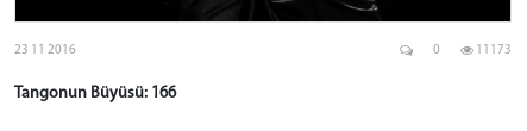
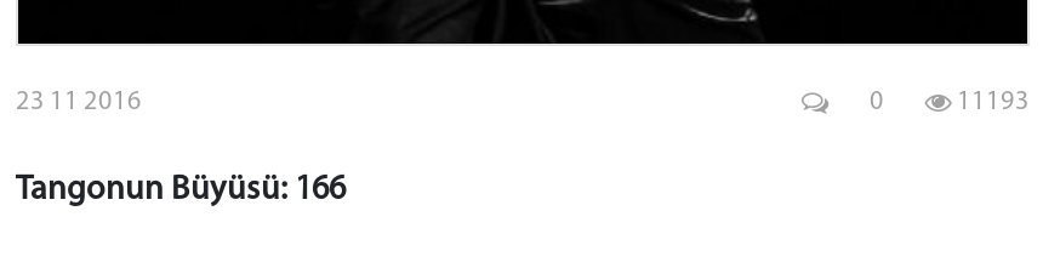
[476,44,512,57] 11173 -> [957,90,1030,117] 11193

